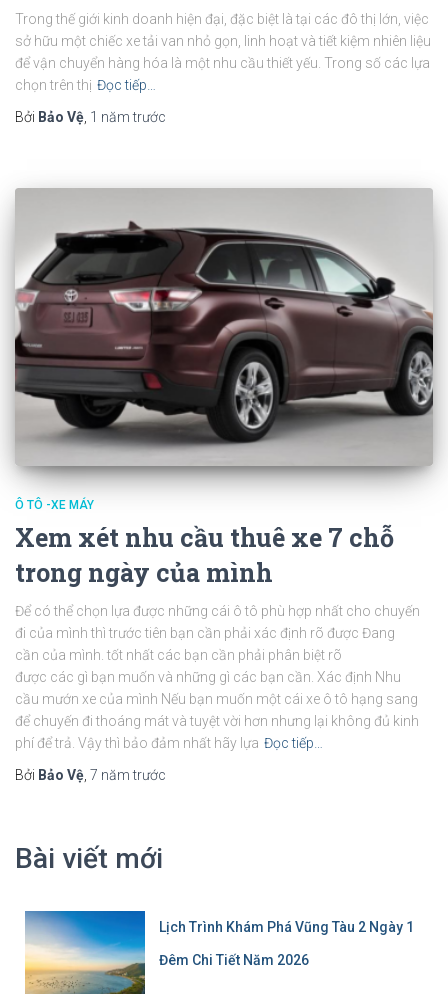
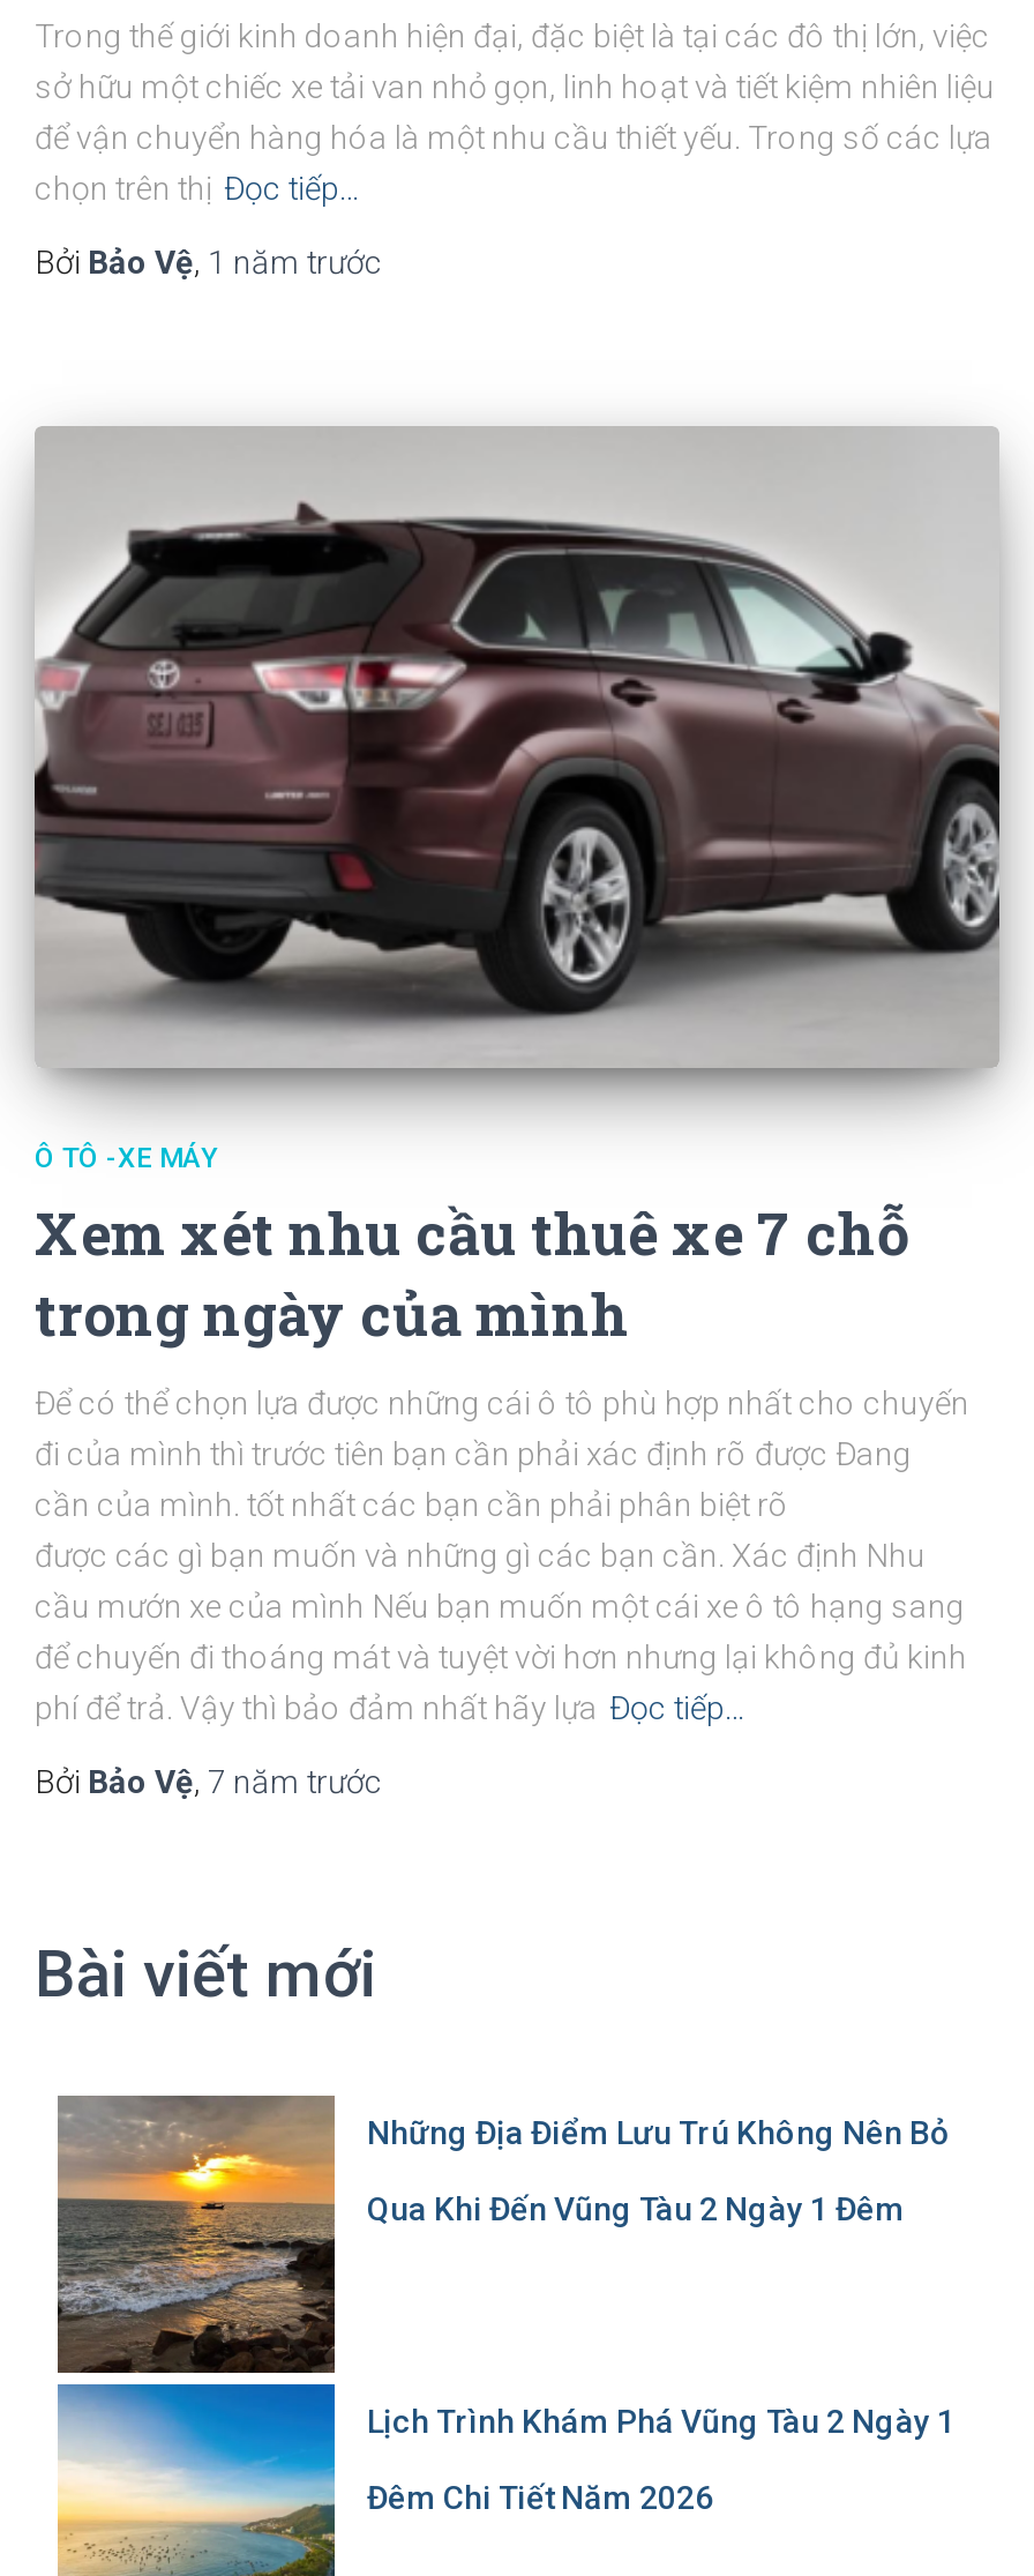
none -> [55,2093,949,2375] [image] | Những Địa Điểm Lưu Trú Không Nên Bỏ | Qua Khi Đến Vũng Tàu 2 Ngày 1 Đêm

